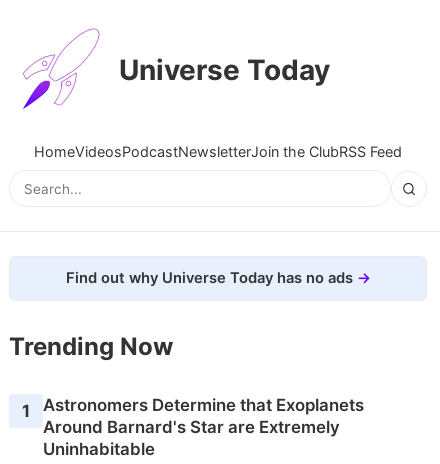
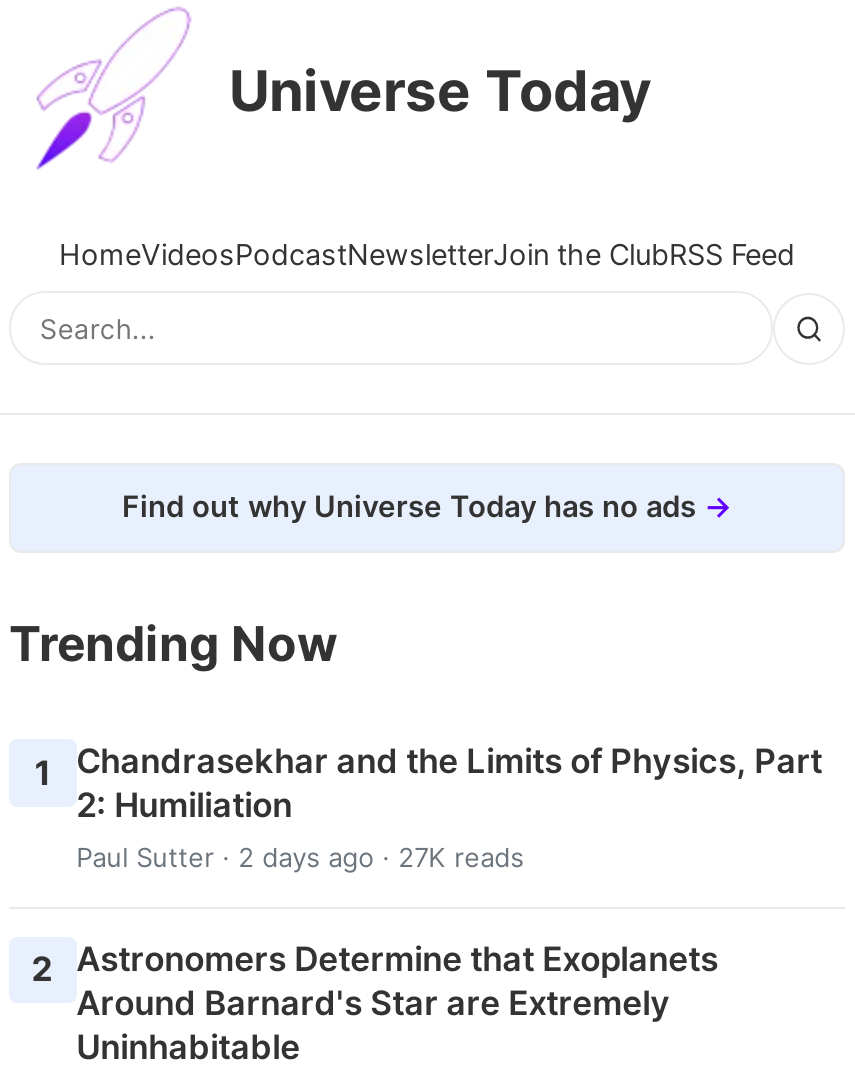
[43,395,364,415] Astronomers Determine that Exoplanets -> [32,742,822,990] Chandrasekhar and the Limits of Physics, Part | 2: Humiliation | Paul Sutter · 2 days ago · 27K reads | 2 Astronomers Determine that Exoplanets

